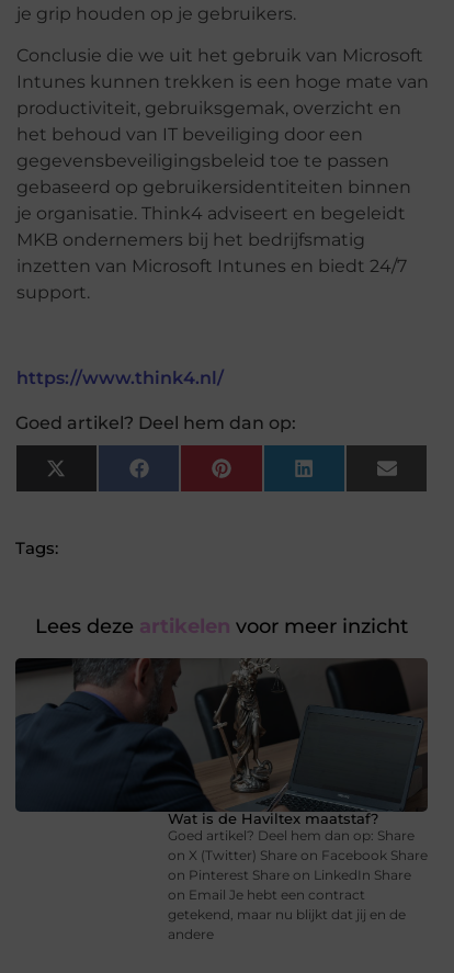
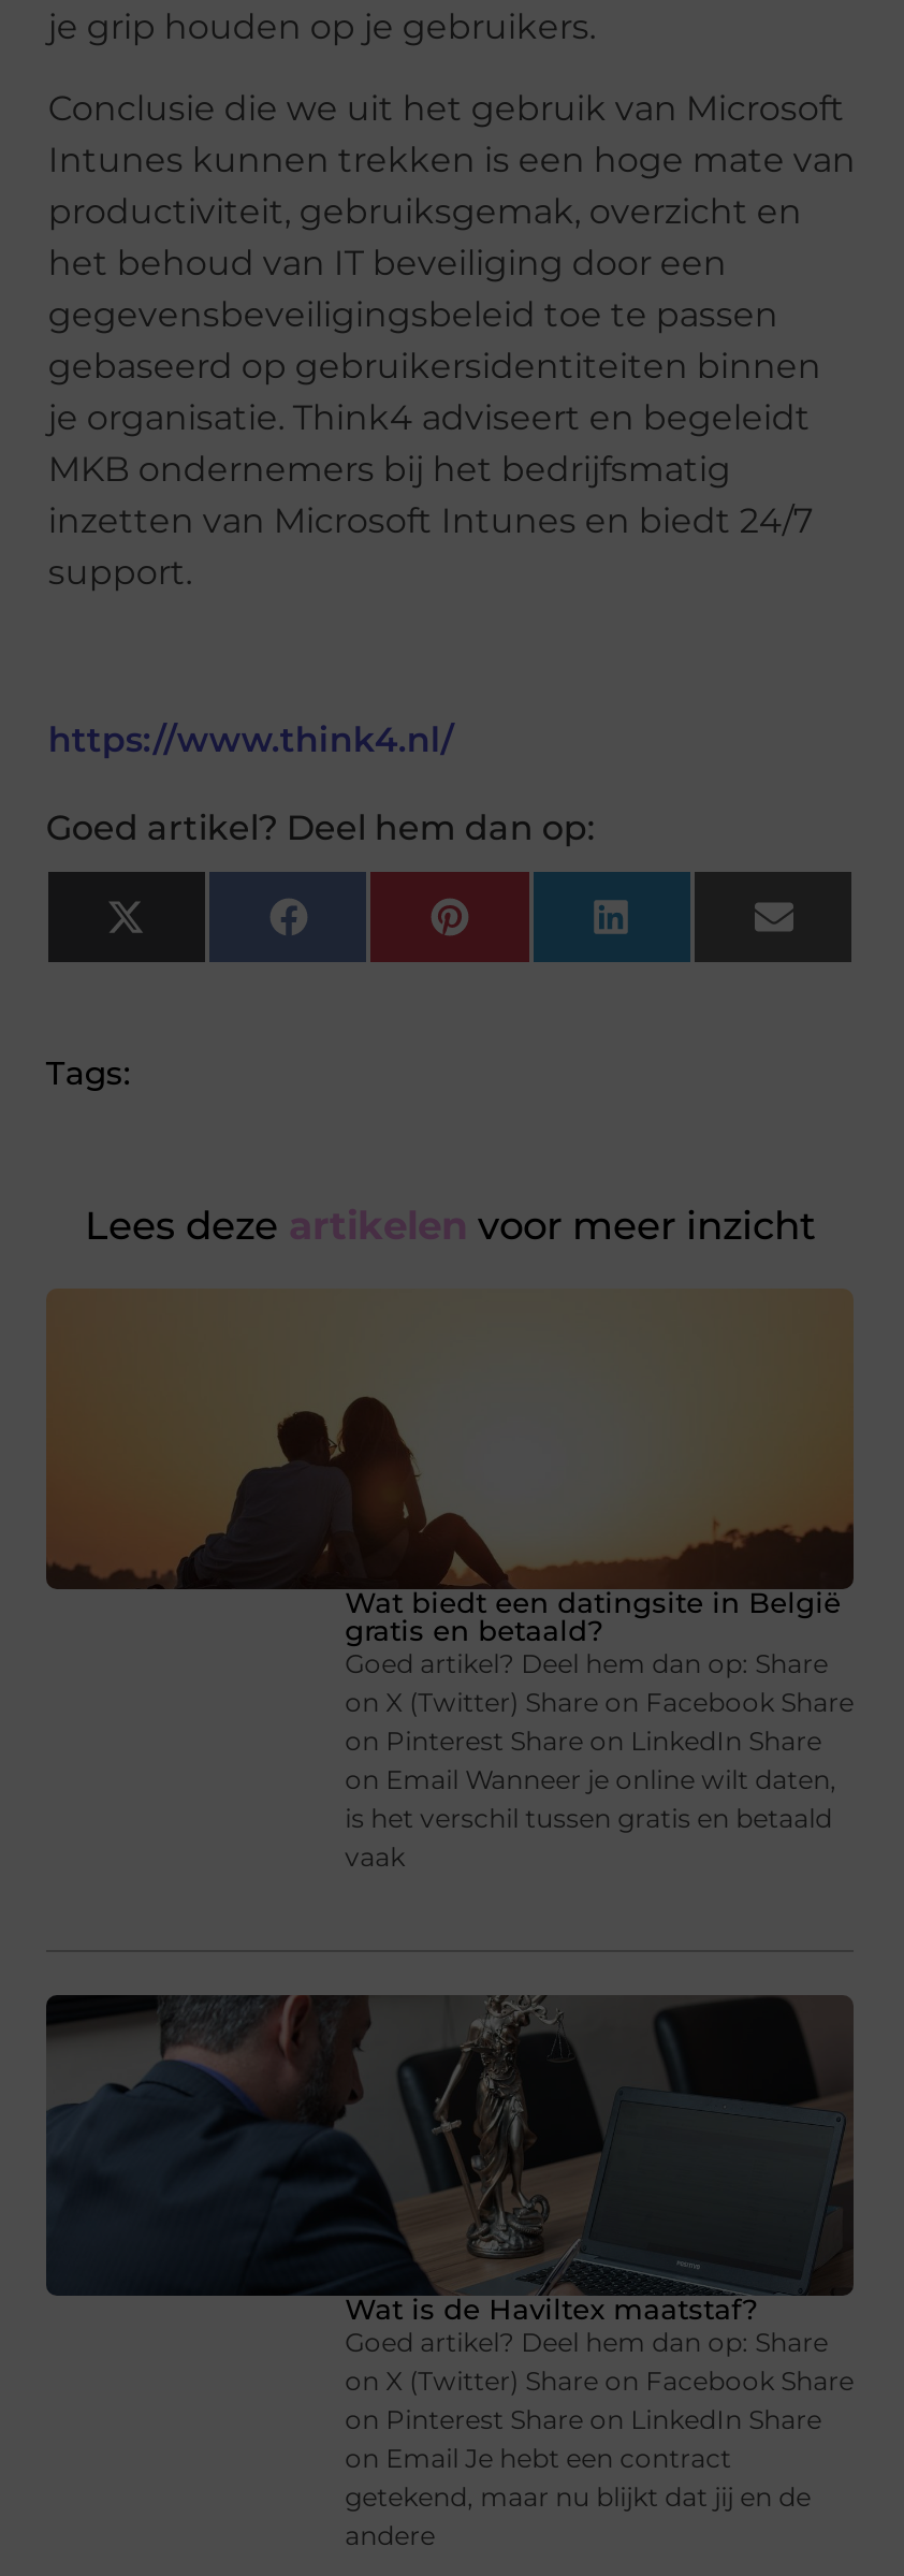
none -> [44,1289,856,1873] [image] | Wat biedt een datingsite in België | gratis en betaald? | Goed artikel? Deel hem dan op: Share | on X (Twitter) Share on Facebook Share | on Pinterest Share on LinkedIn Share | on Email Wanneer je online wilt daten, | is het verschil tussen gratis en betaald | vaak

